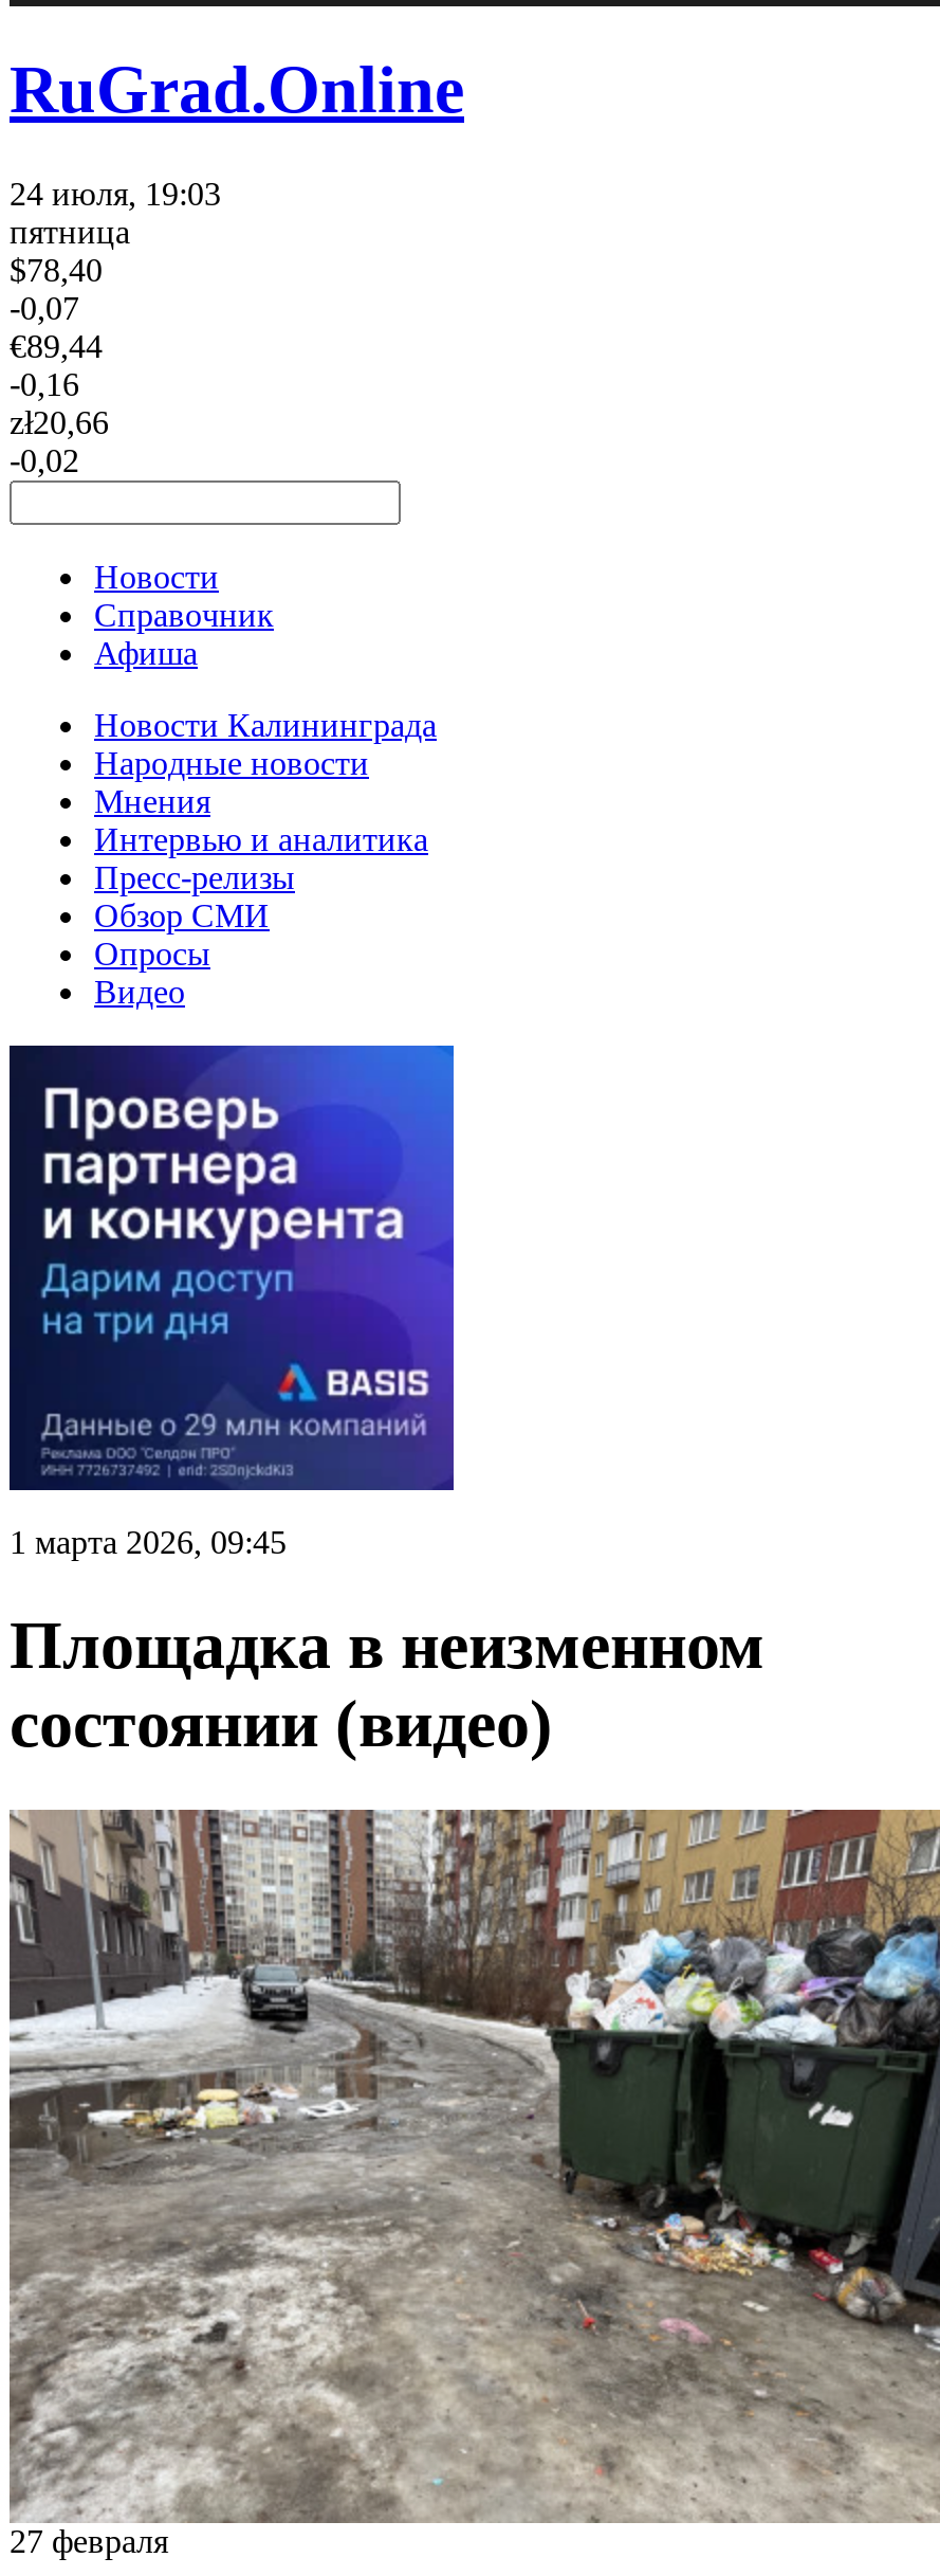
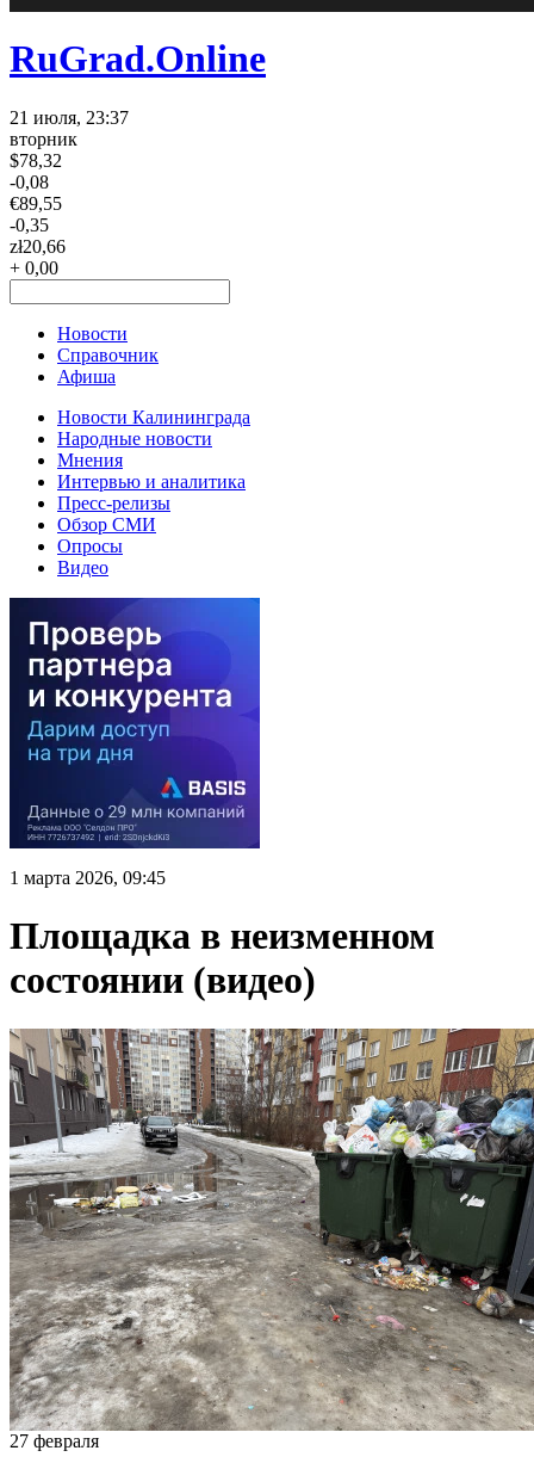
[10,175,221,402] 24 июля, 19:03 | пятница | $78,40 | -0,07 | €89,44 | -0,16 -> [10,107,129,235] 21 июля, 23:37 | вторник | $78,32 | -0,08 | €89,55 | -0,35
[10,442,79,478] -0,02 -> [10,258,58,278] + 0,00

